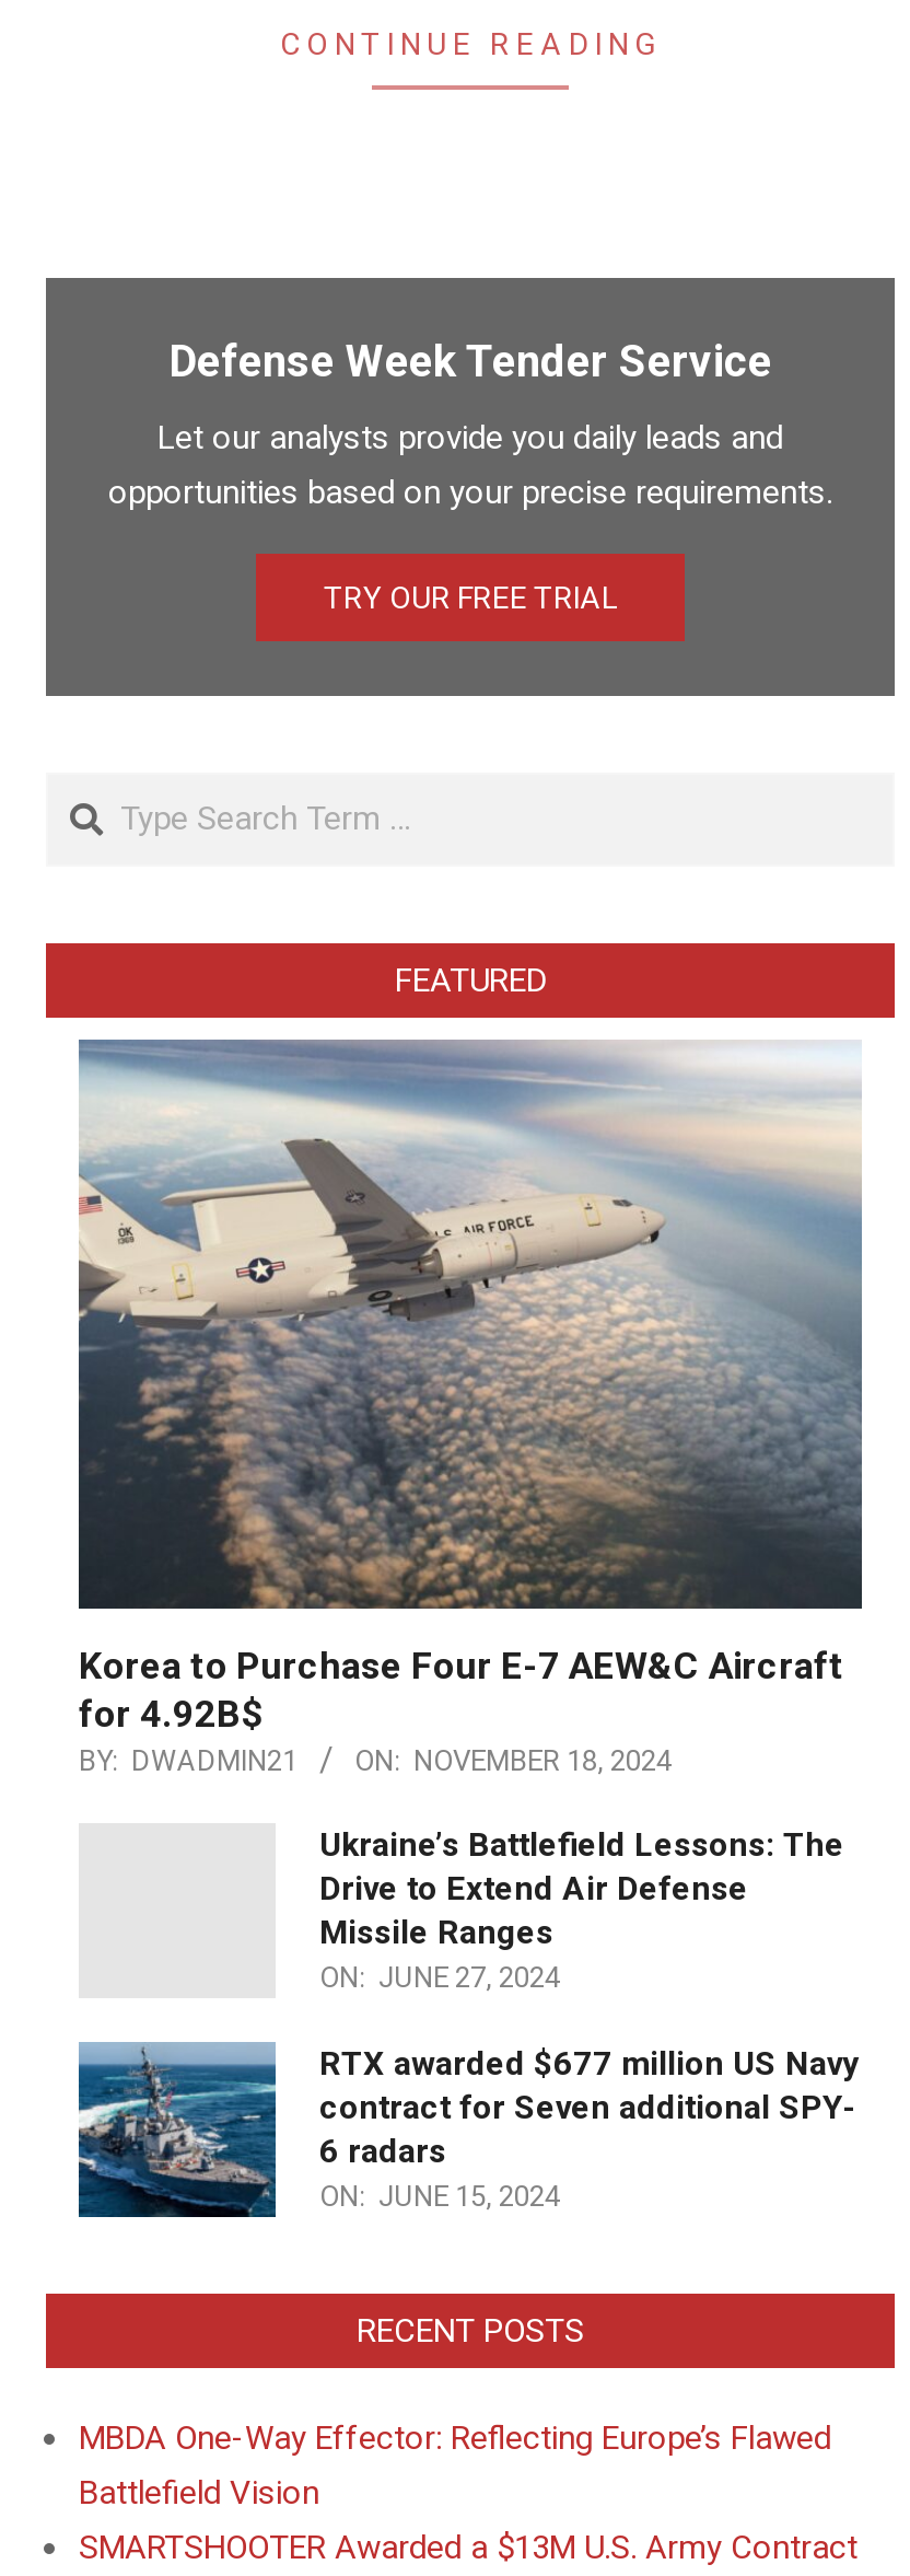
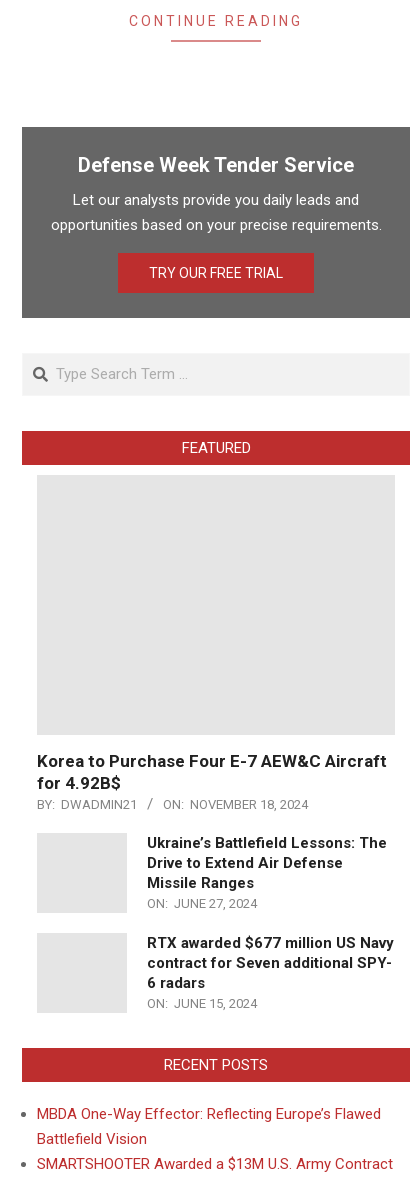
[77,1037,864,1611] [image] -> none
[77,2042,278,2219] [image] -> none

